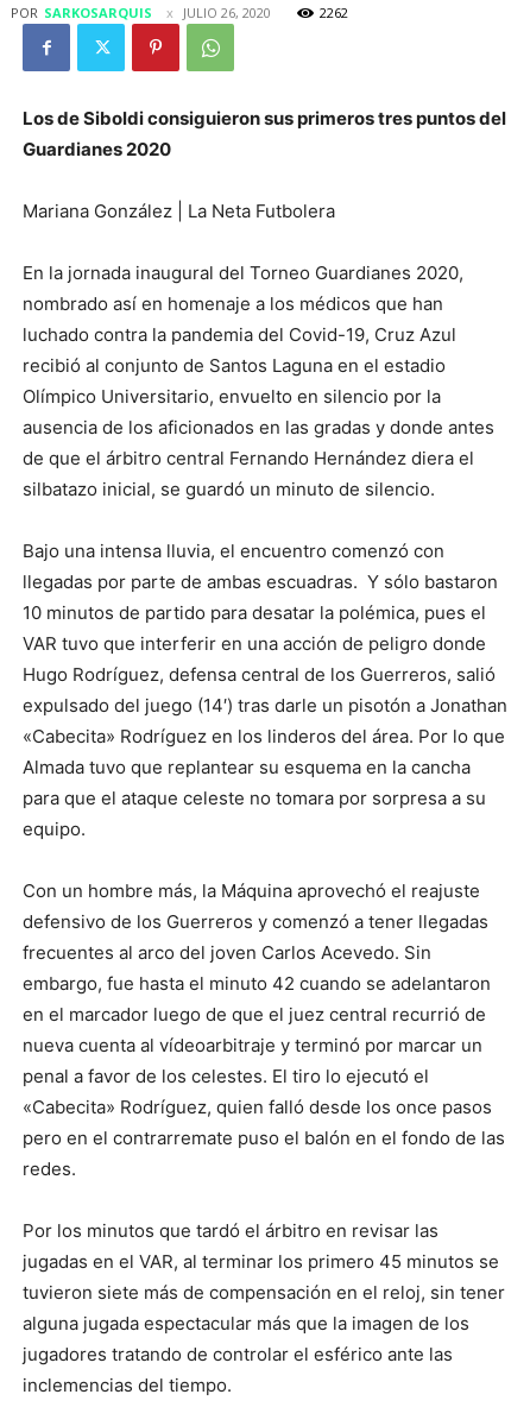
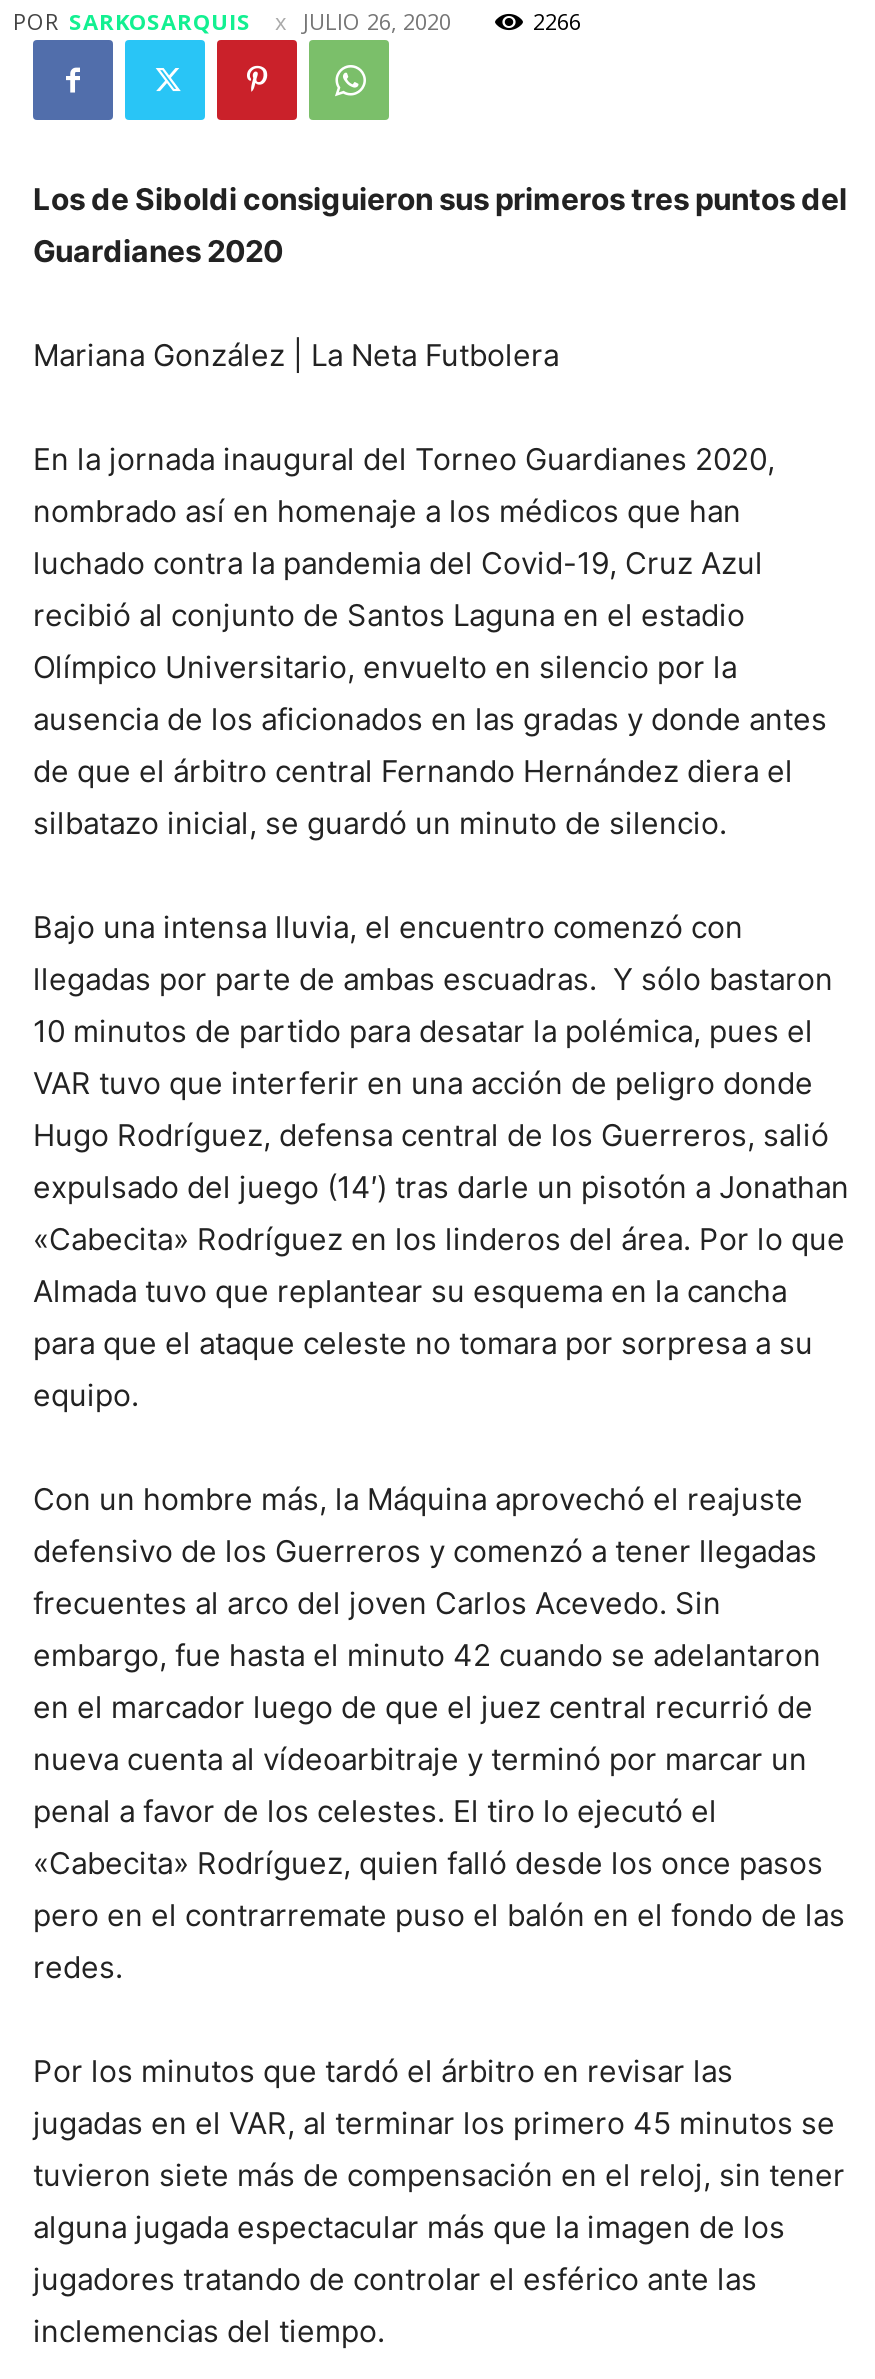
[320,4,348,21] 2262 -> [533,6,581,36] 2266

